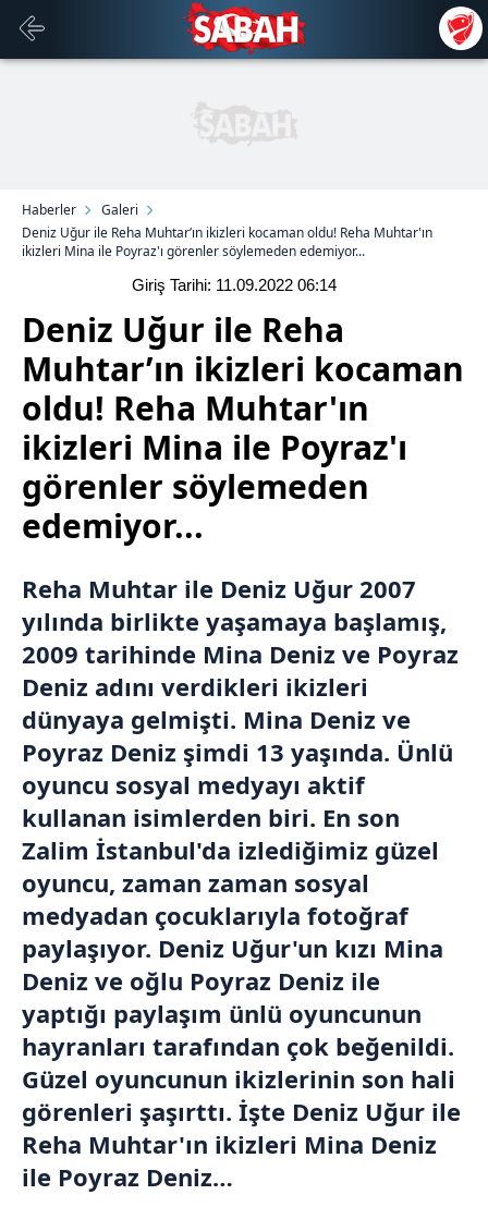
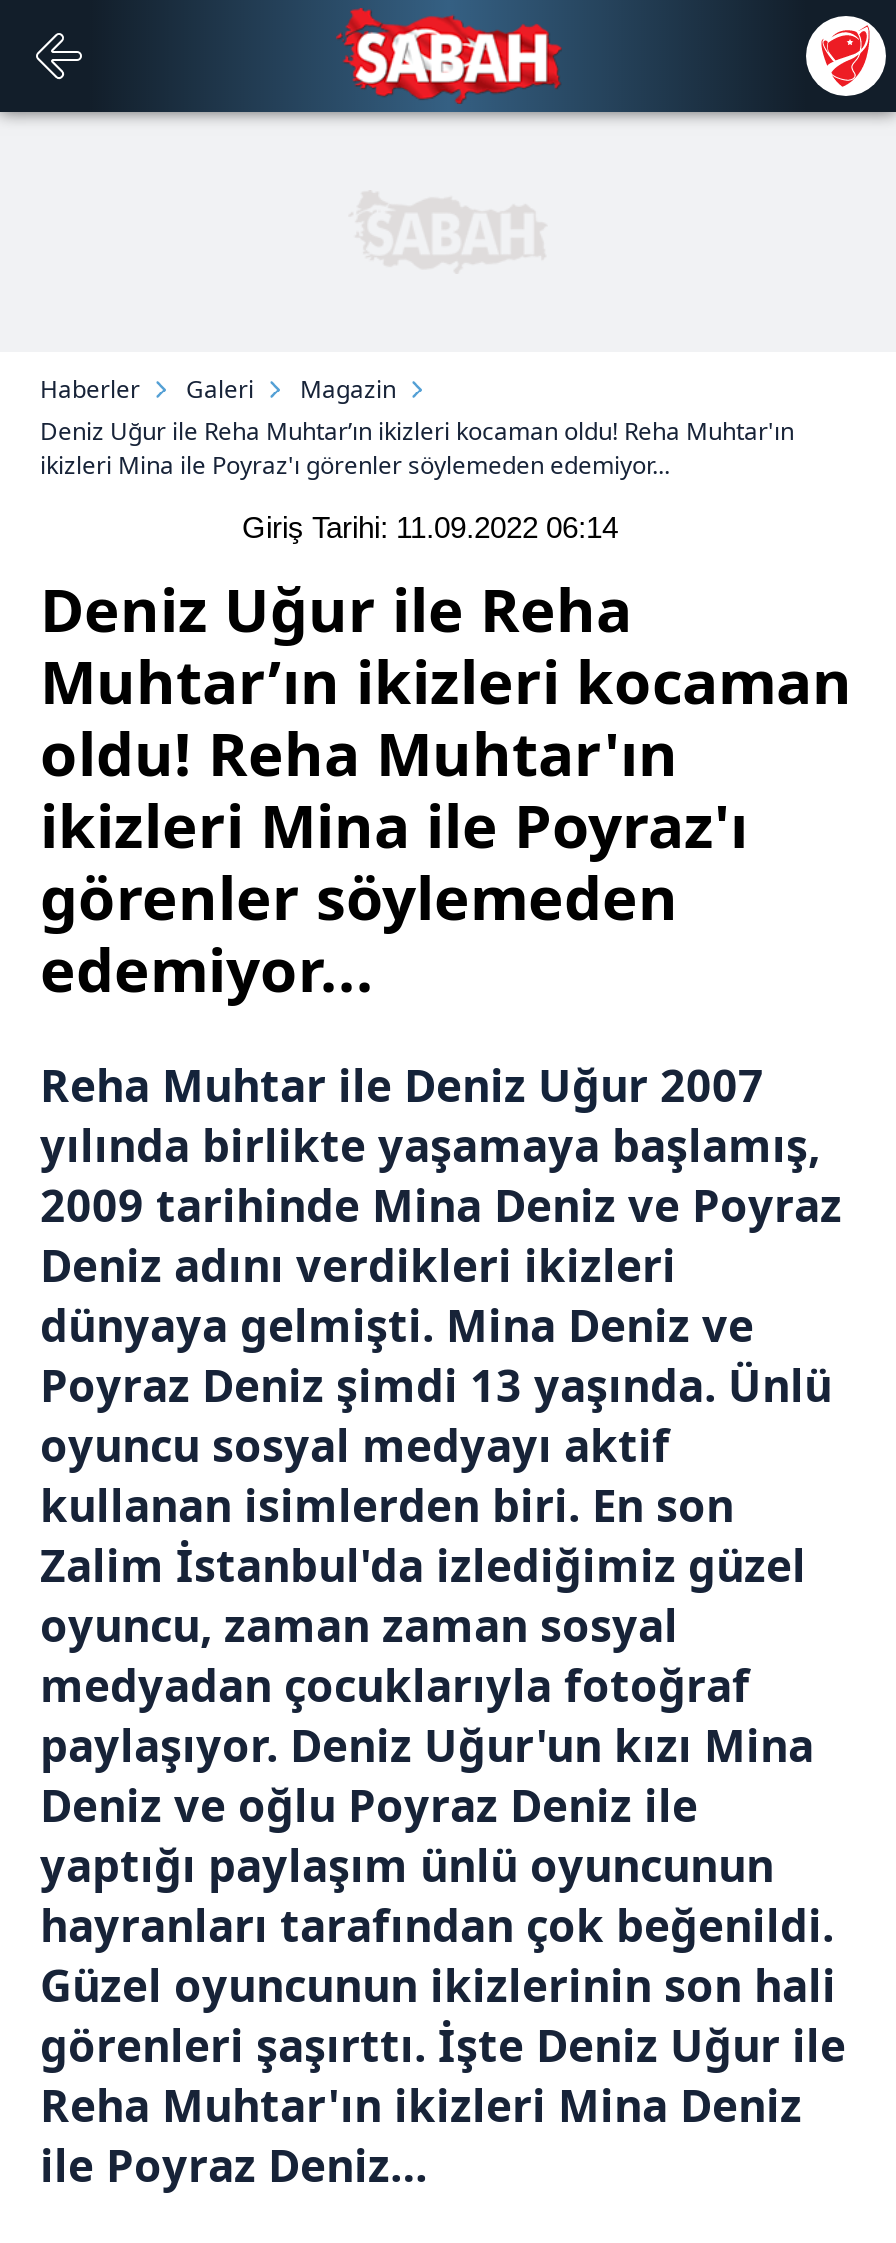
none -> [300,372,396,406] Magazin

